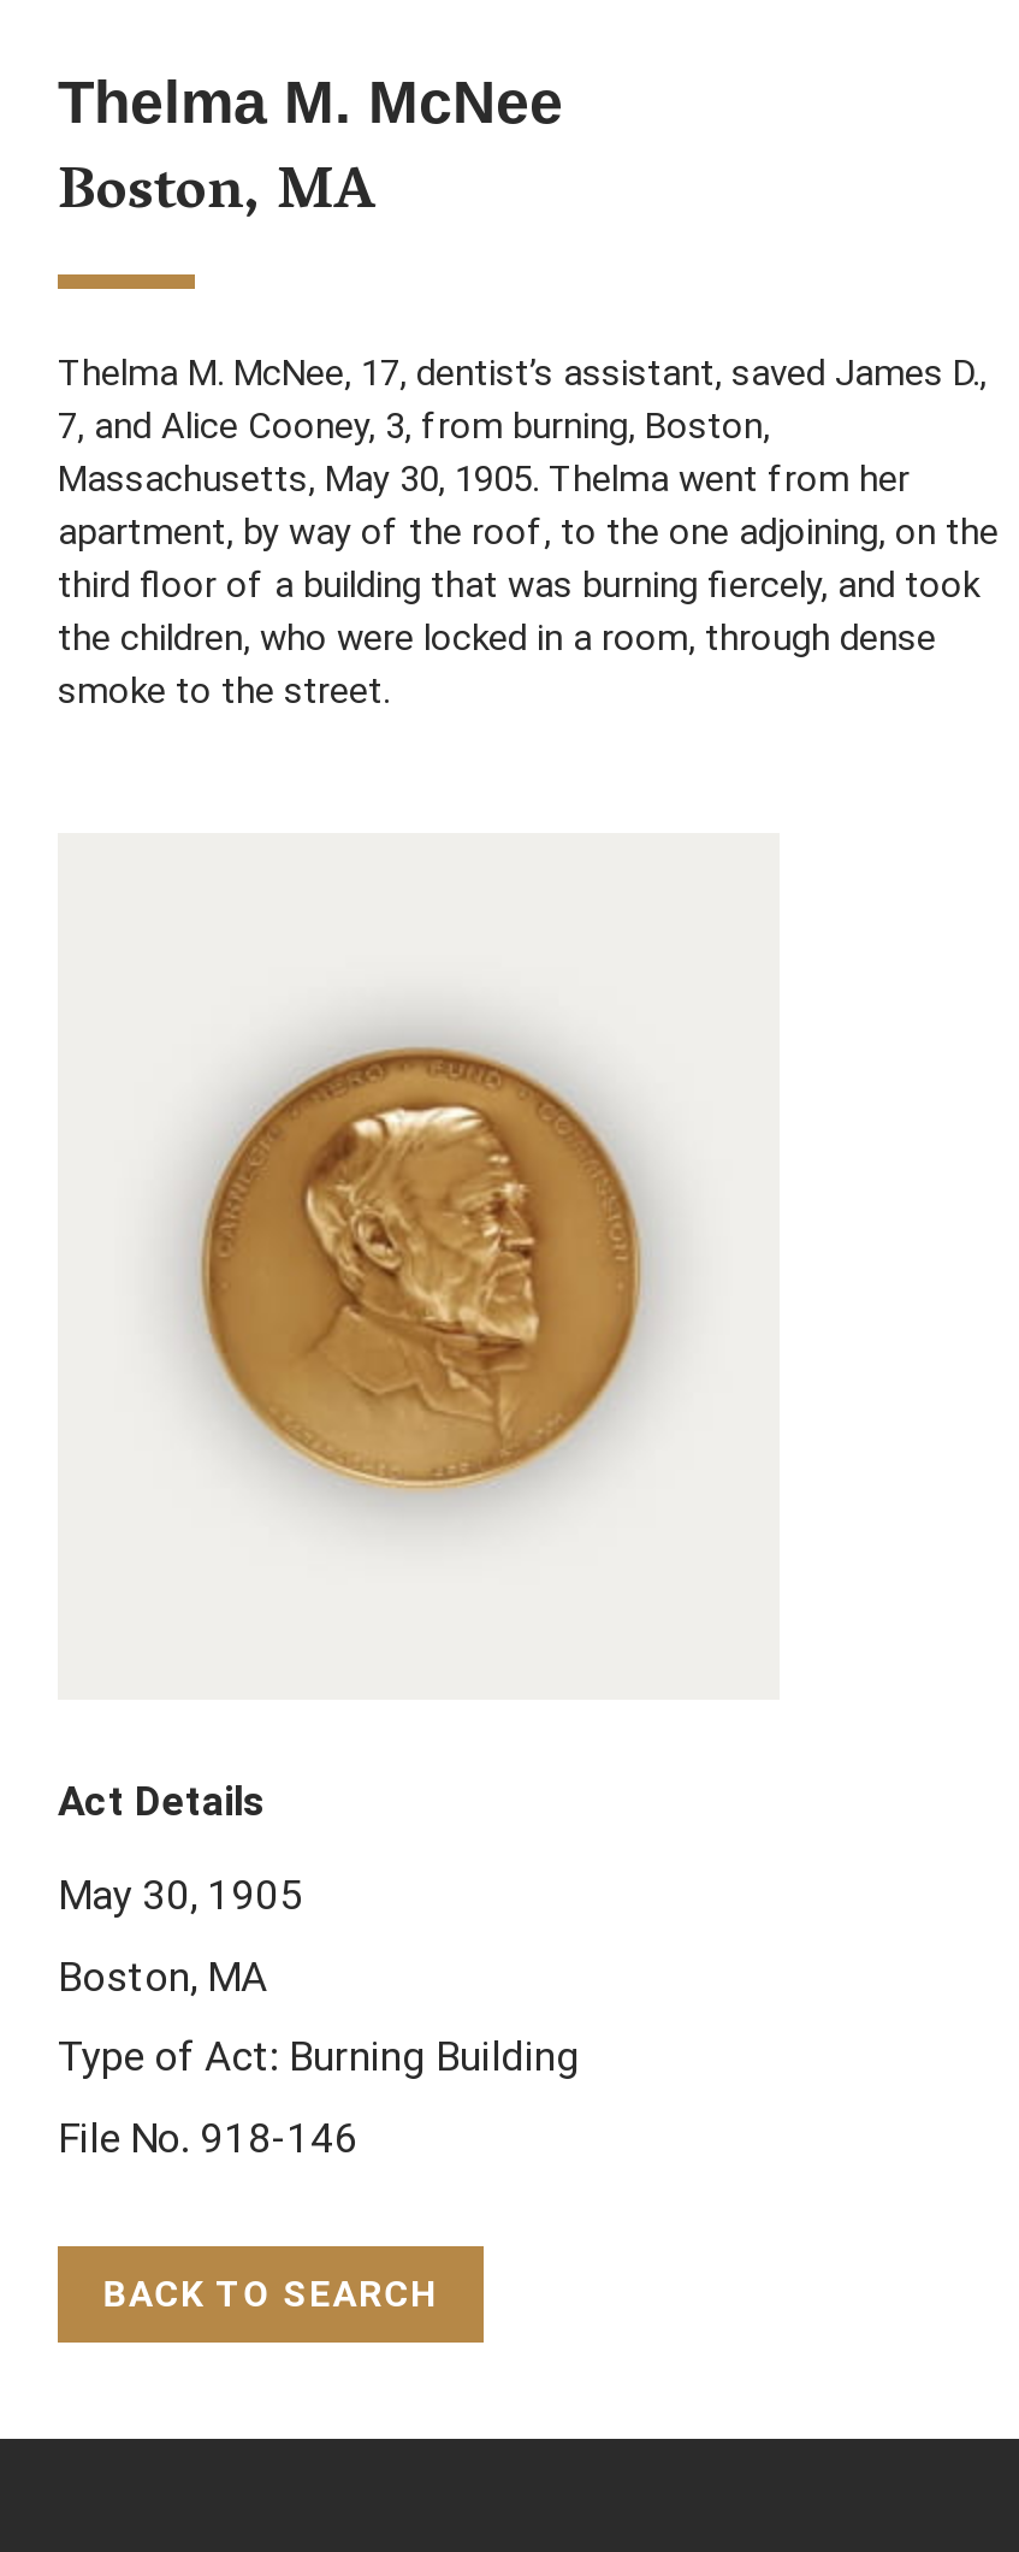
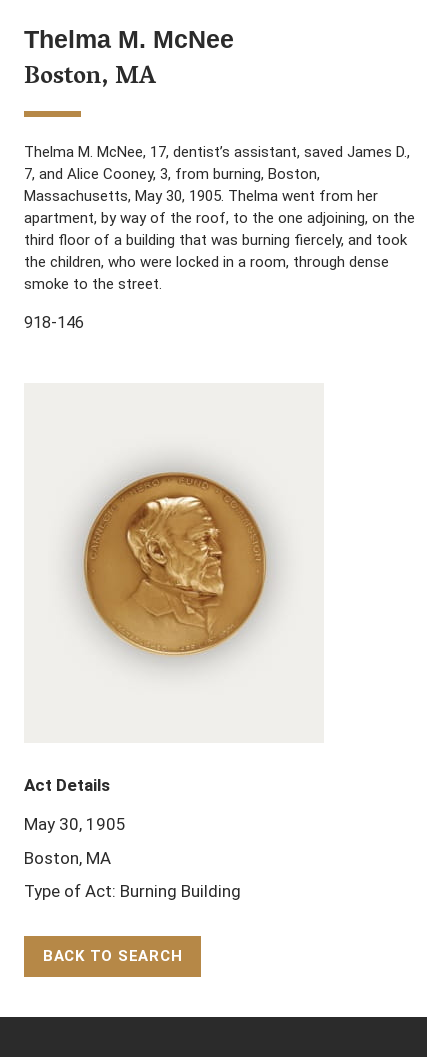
none -> [24,313,84,332] 918-146
moved [168,1023,674,1512] -> [70,462,280,665]: [image]
moved [58,1777,580,2081] -> [24,775,241,901]: Act Details | May 30, 1905 | Boston, MA | Type of Act: Burning Building
[58,2113,359,2161] File No. 918-146 -> none

